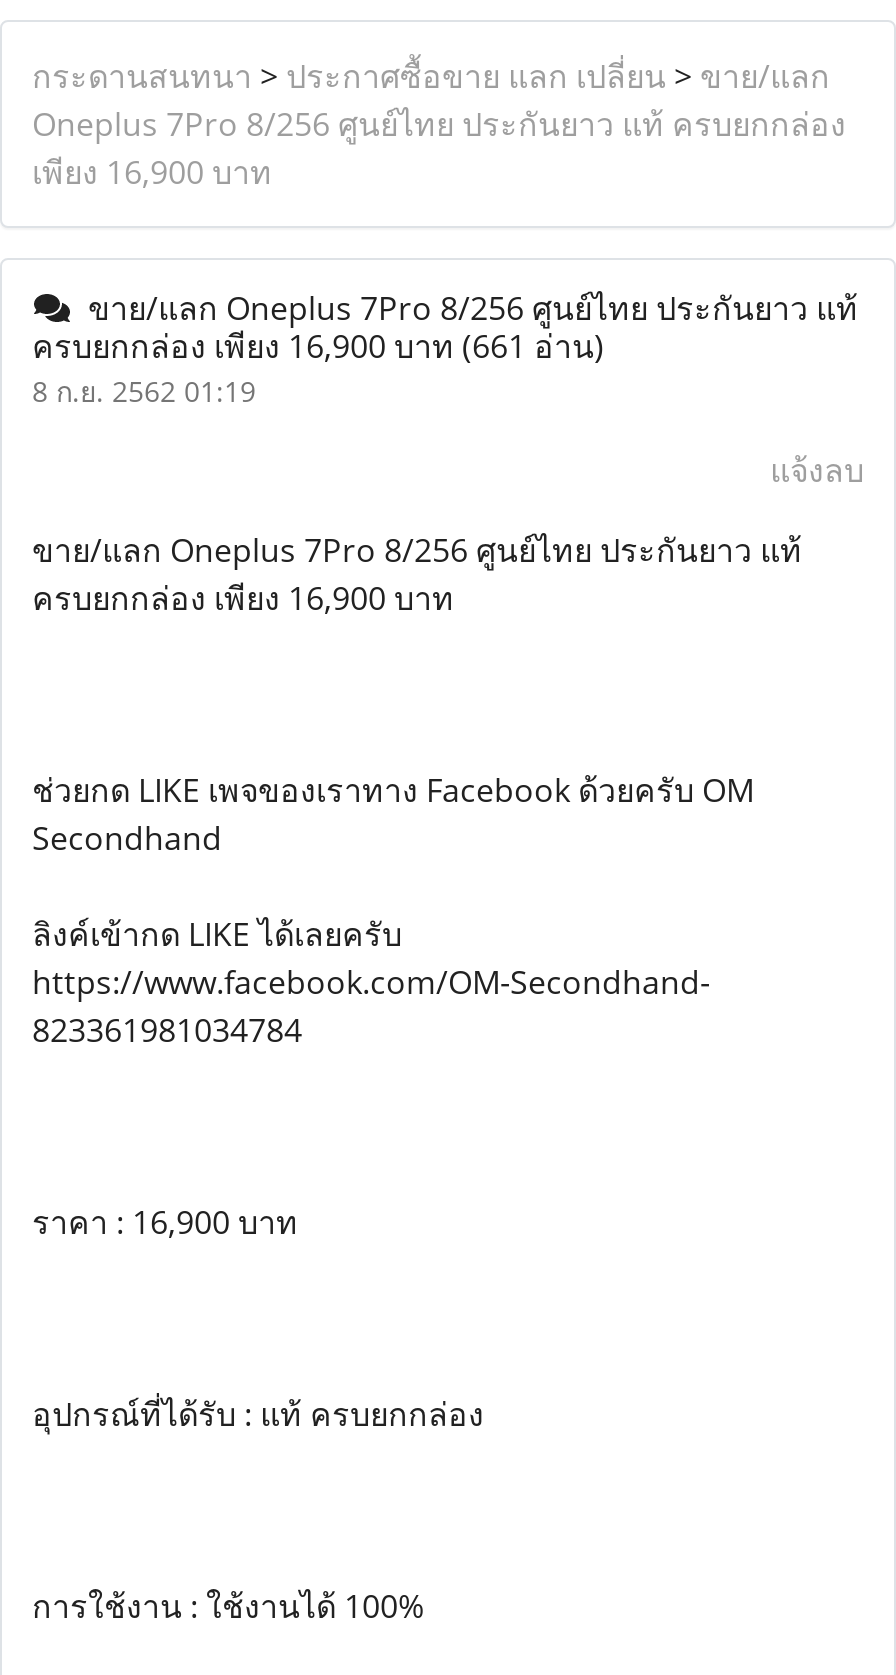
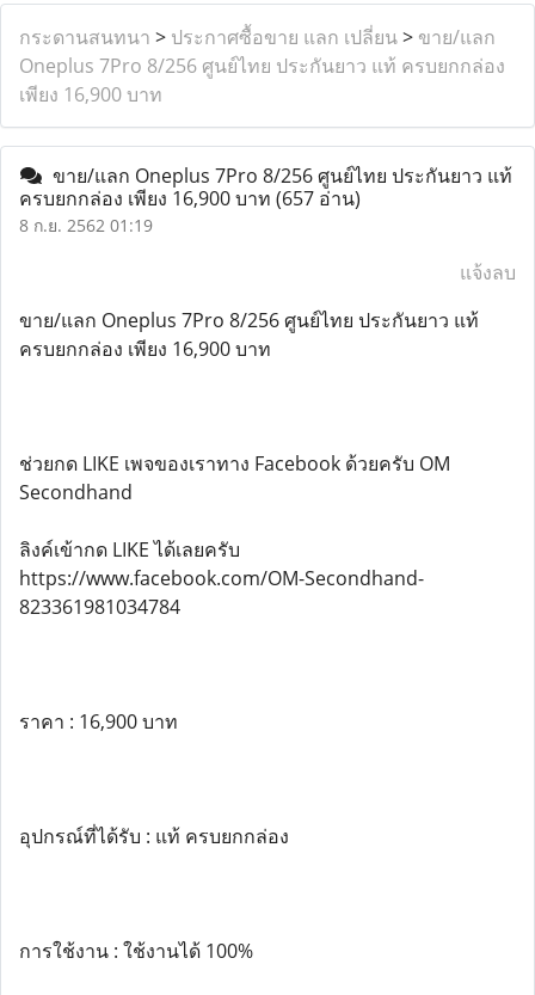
[32,324,604,368] ครบยกกล่อง เพียง 16,900 บาท(661 อ่าน) -> [19,185,361,211] ครบยกกล่อง เพียง 16,900 บาท(657 อ่าน)

